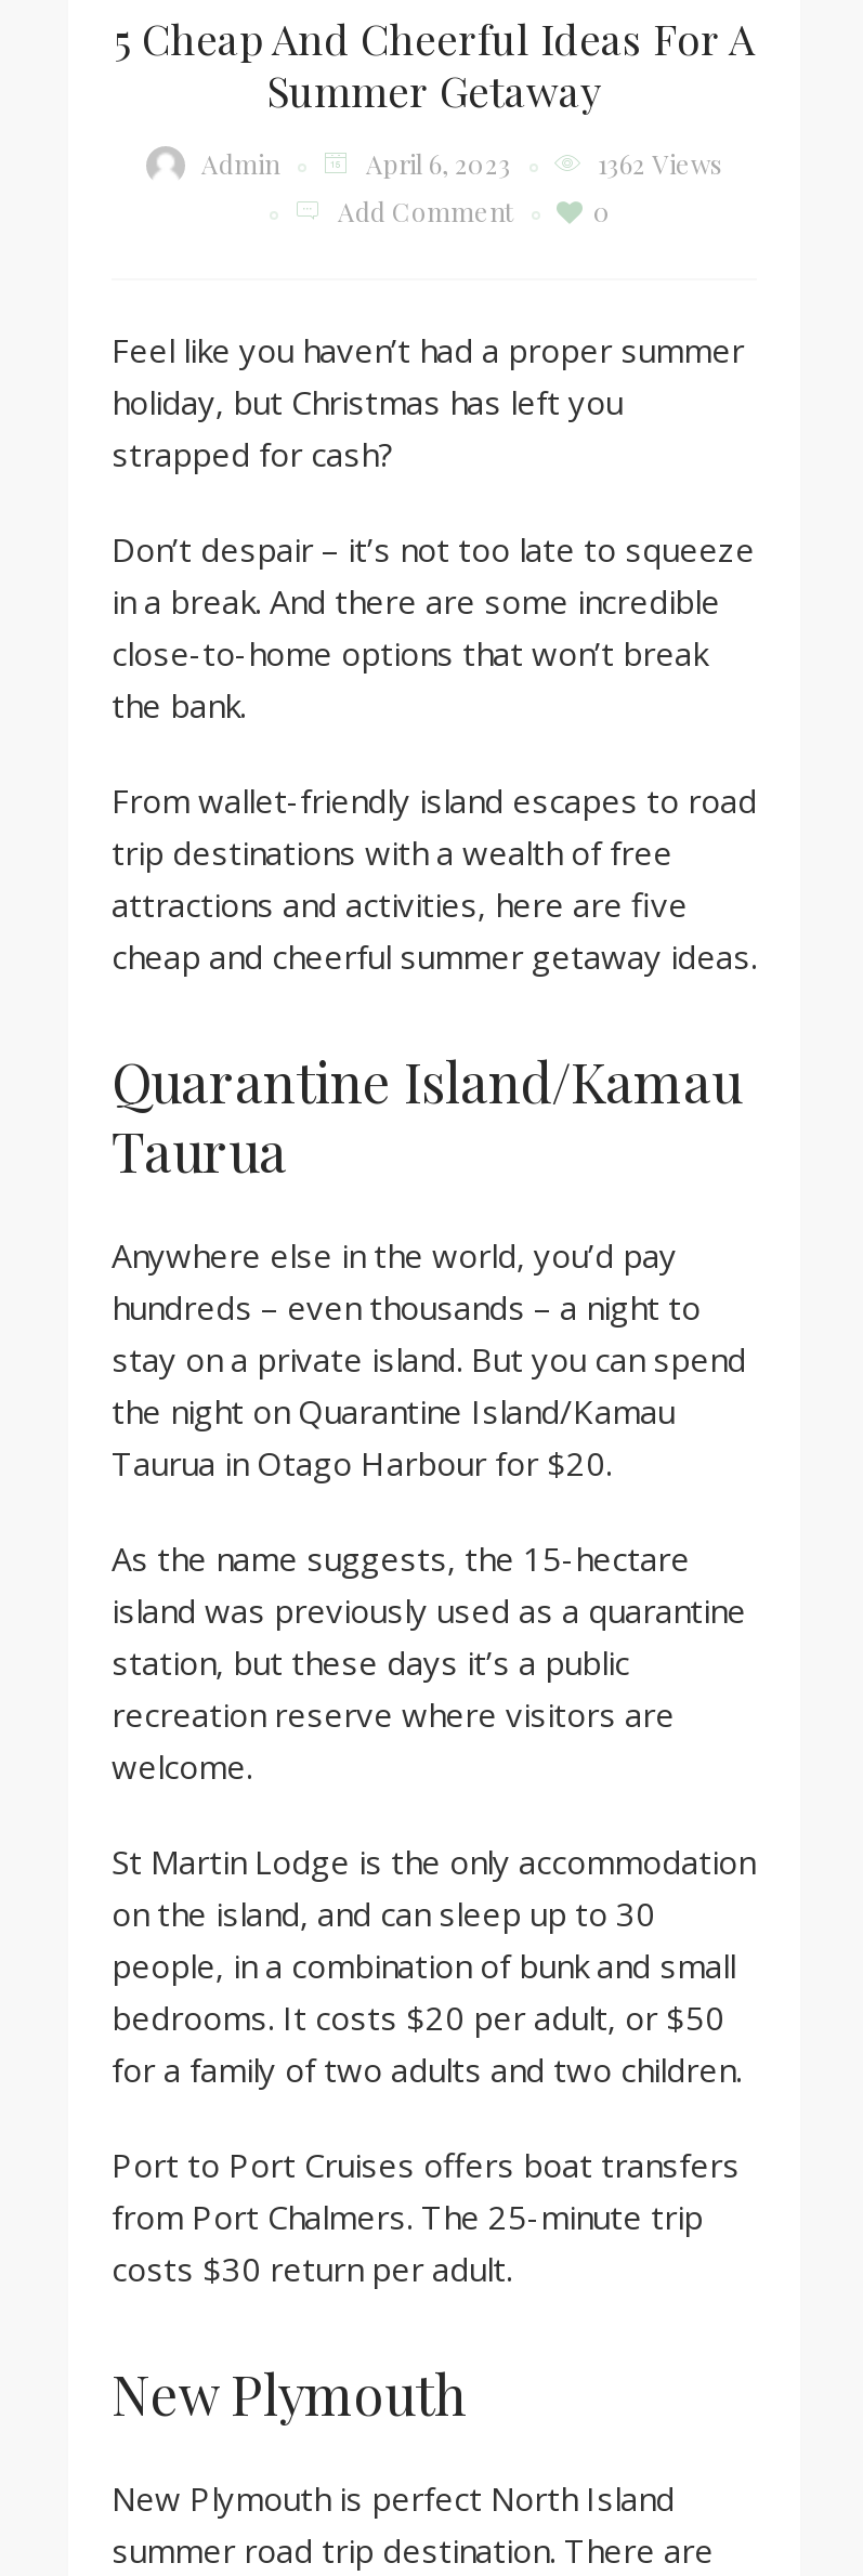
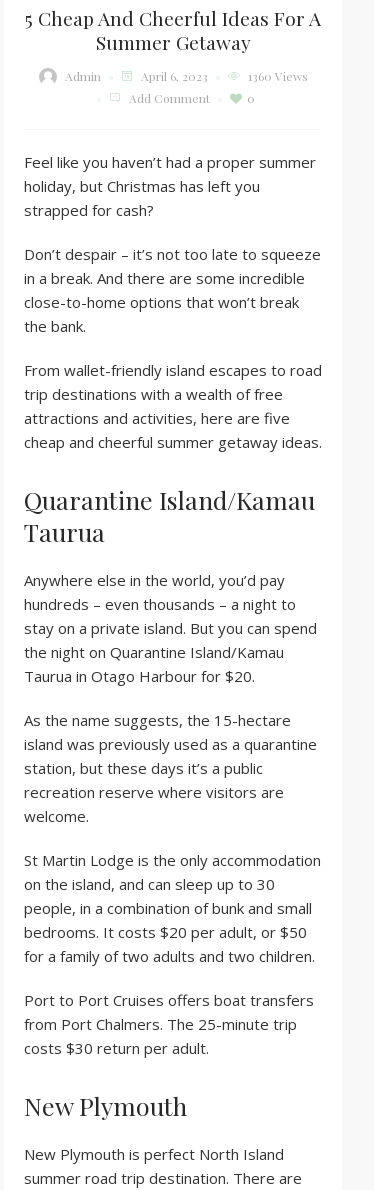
[598,146,723,181] 1362 Views -> [247,68,307,84] 1360 Views

